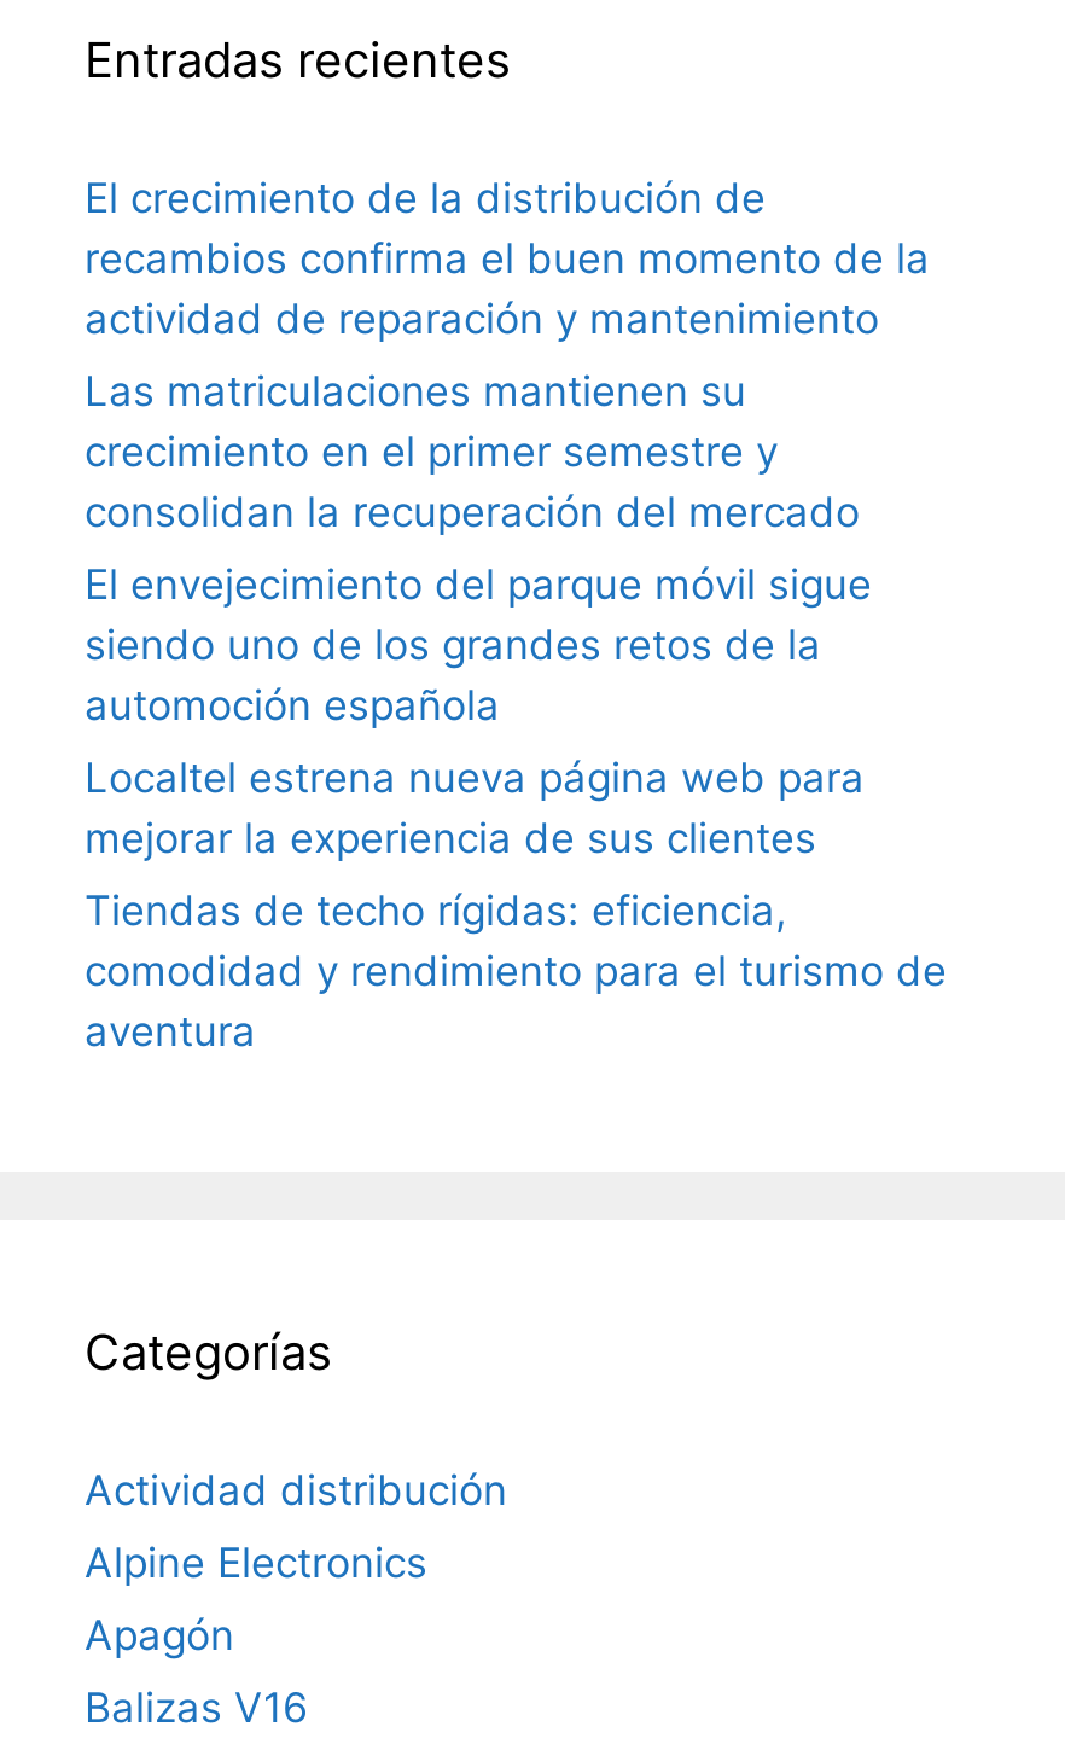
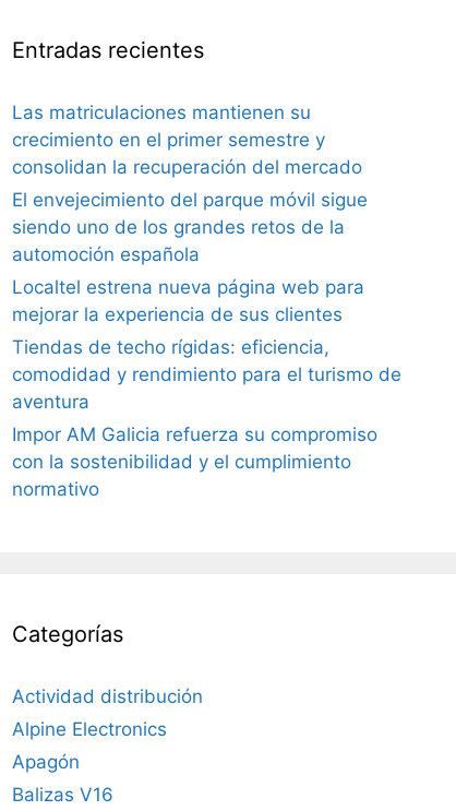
[85,173,930,343] El crecimiento de la distribución de | recambios confirma el buen momento de la | actividad de reparación y mantenimiento -> none
moved [85,367,947,1055] -> [12,101,401,412]: Las matriculaciones mantienen su | crecimiento en el primer semestre y | consolidan la recuperación del mercado | ... | comodidad y rendimiento para el turismo de | aventura
none -> [12,423,377,500] Impor AM Galicia refuerza su compromiso | con la sostenibilidad y el cumplimiento | normativo

